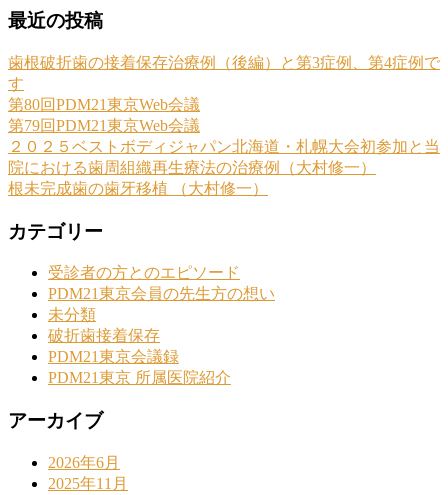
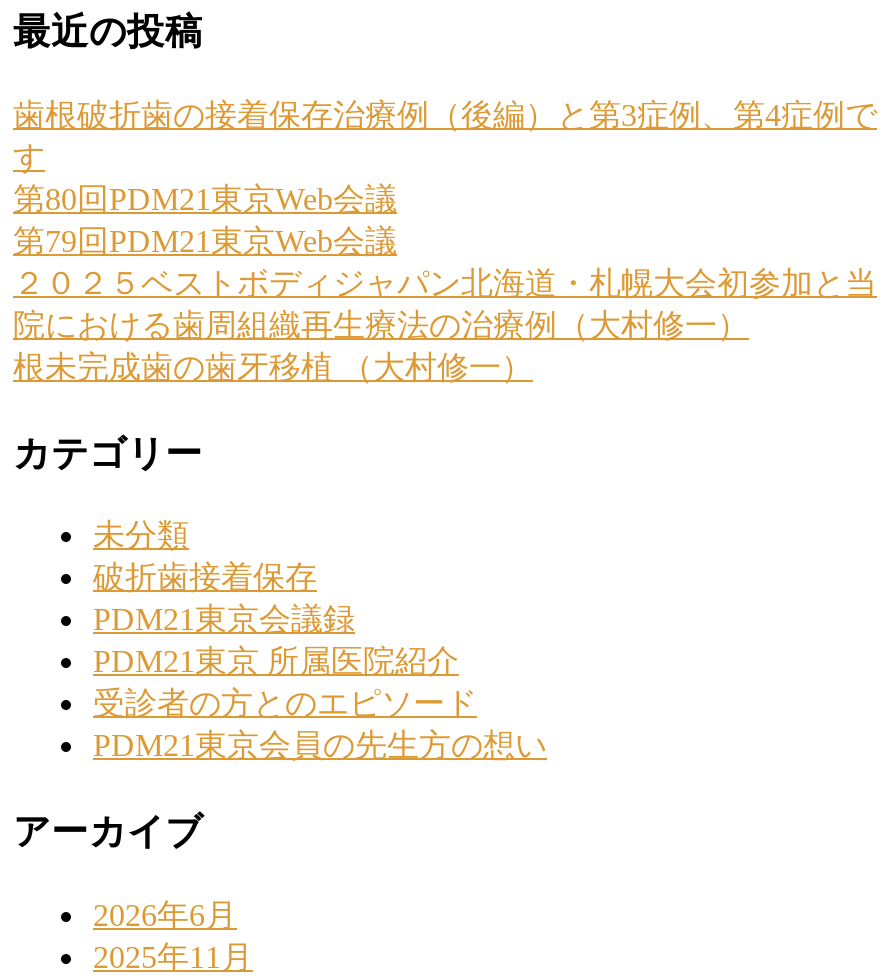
moved [48,264,275,302] -> [93,687,547,763]: 受診者の方とのエピソード | PDM21東京会員の先生方の想い
moved [48,306,231,386] -> [93,519,459,679]: 未分類 | 破折歯接着保存 | PDM21東京会議録 | PDM21東京 所属医院紹介

